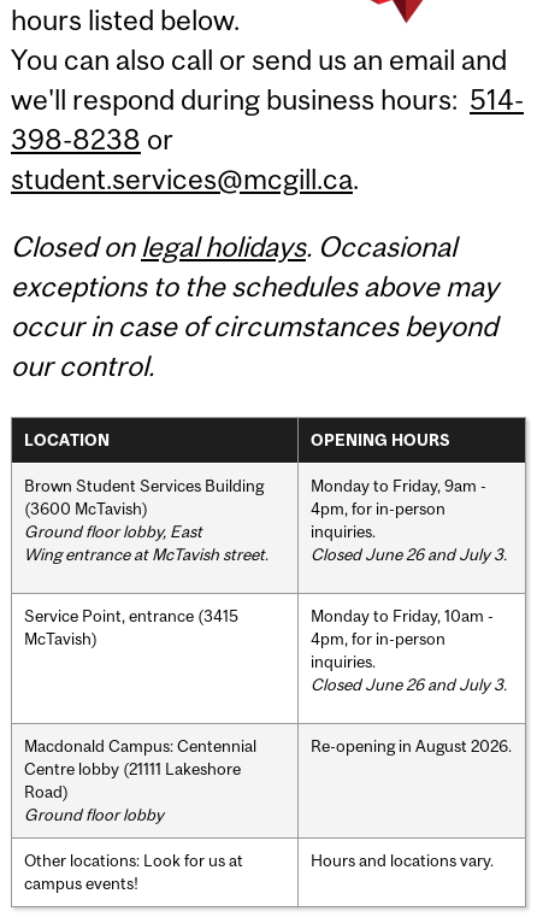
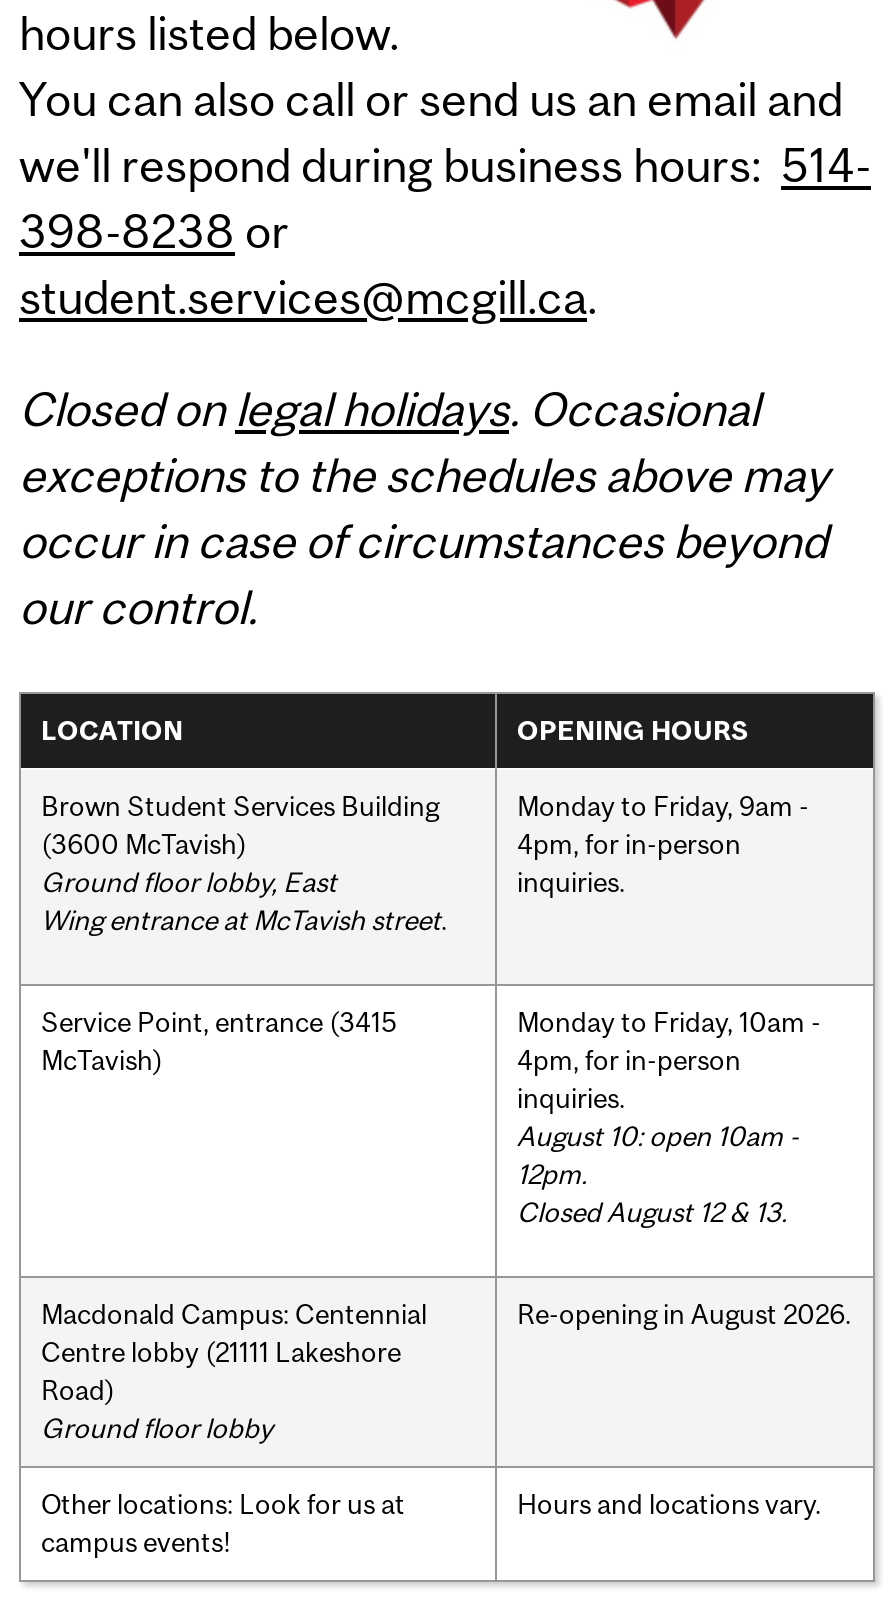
[311,544,507,563] Closed June 26 and July 3. -> none
[311,674,507,694] Closed June 26 and July 3. -> [517,1119,799,1227] August 10: open 10am - | 12pm. | Closed August 12 & 13.

